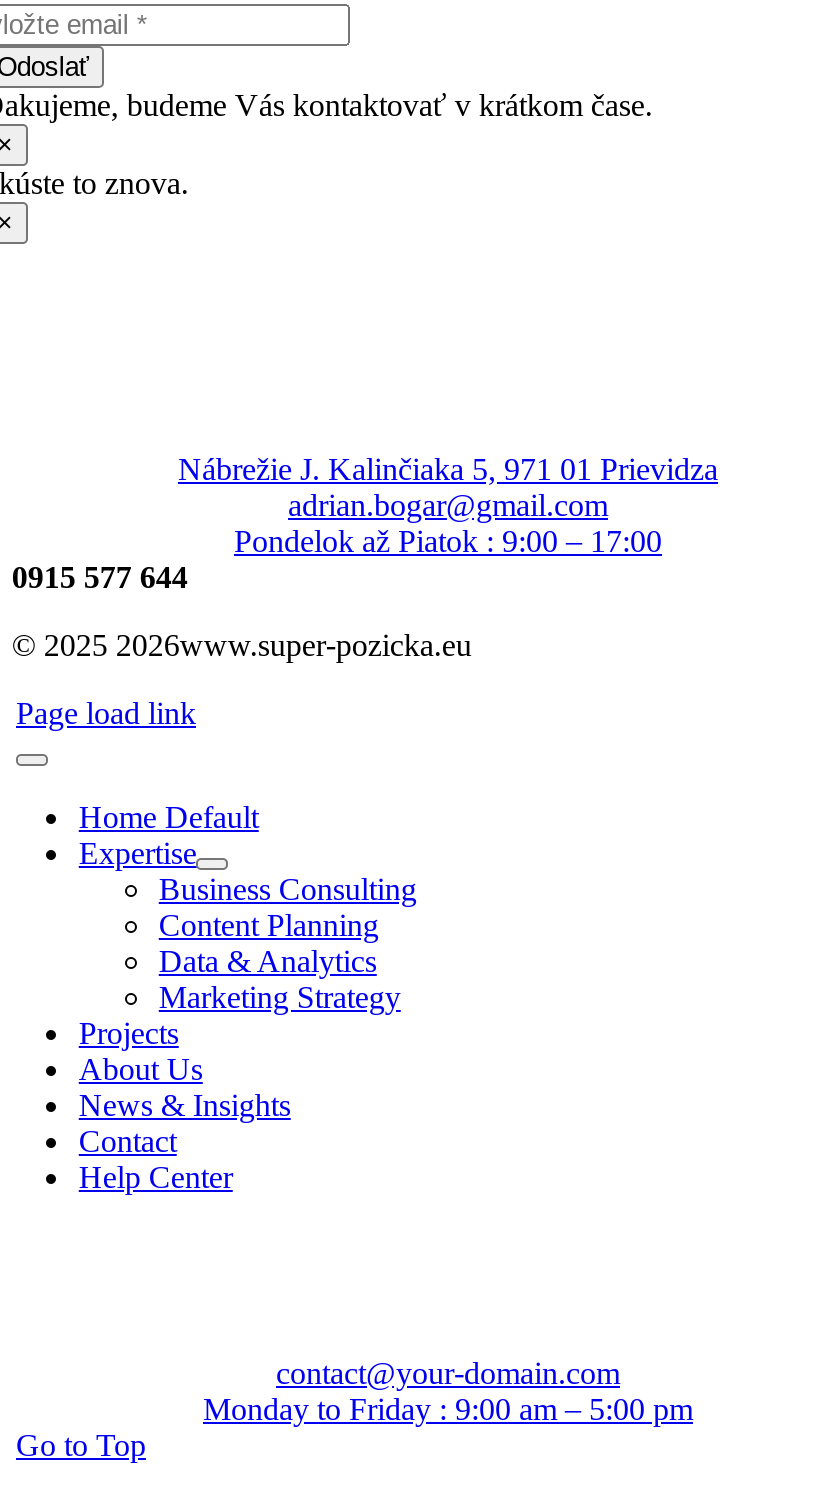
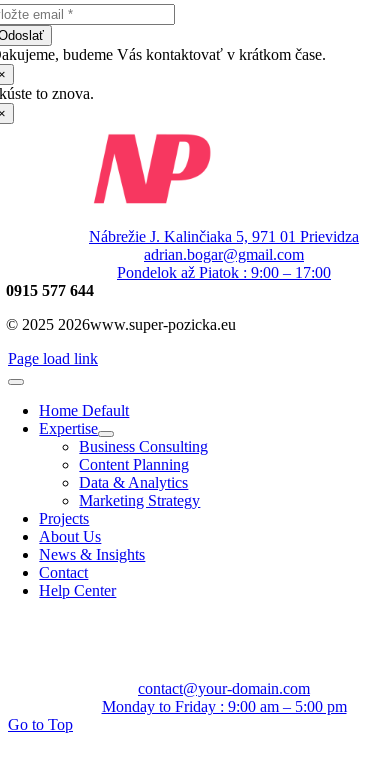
none -> [93,133,212,205] [image]

